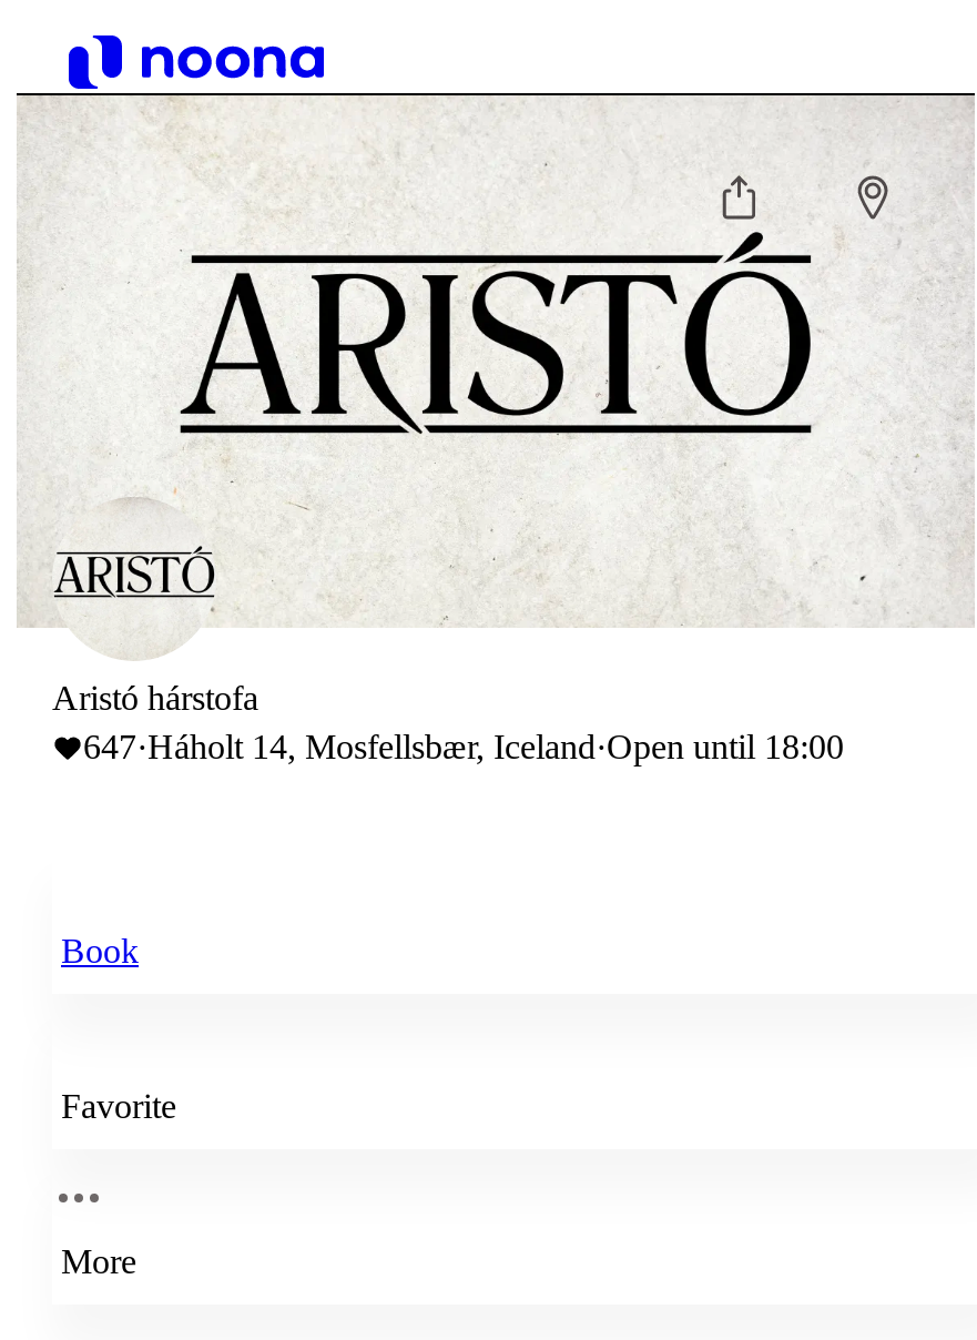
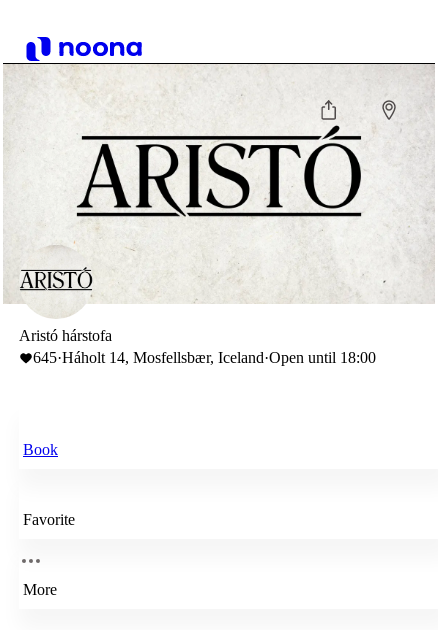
[83,728,844,765] 647·Háholt 14, Mosfellsbær, Iceland·Open until 18:00 -> [33,349,376,366] 645·Háholt 14, Mosfellsbær, Iceland·Open until 18:00

